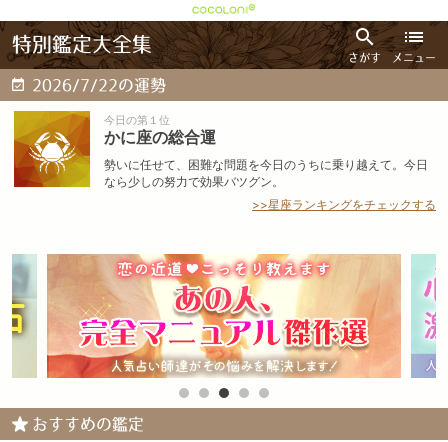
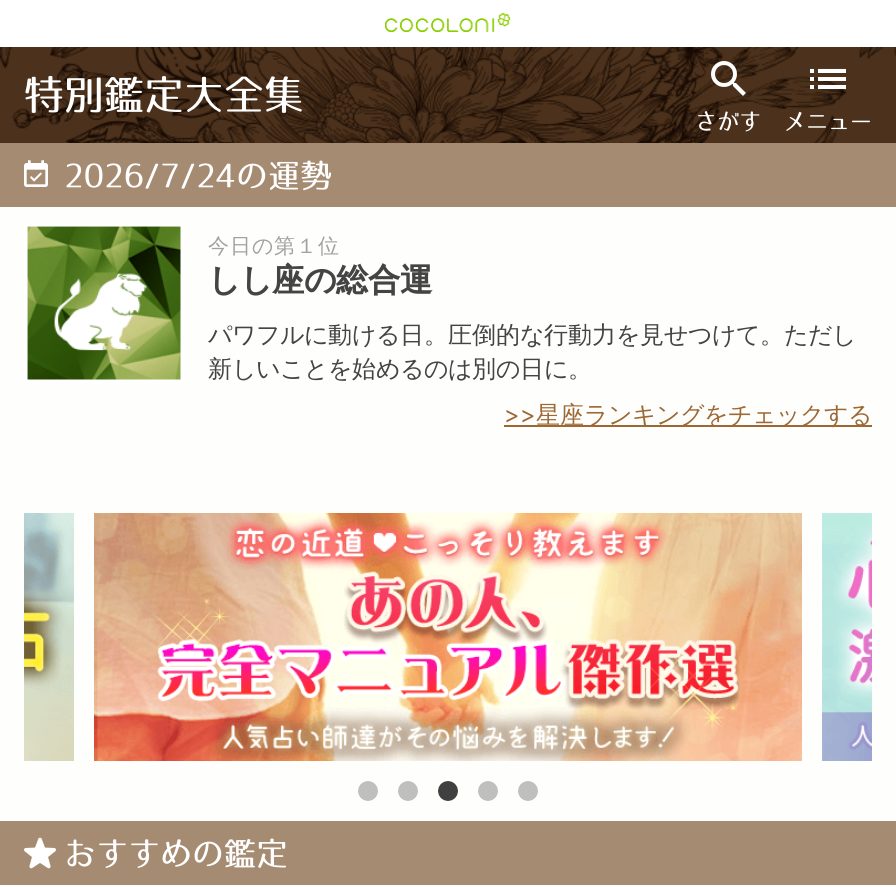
[24,77,166,93] 2026/7/22の運勢 -> [48,159,332,191] 2026/7/24の運勢
[13,110,216,188] [image] | かに座の総合運 -> [26,225,432,381] [image] | しし座の総合運
[104,157,428,189] 勢いに任せて、困難な問題を今日のうちに乗り越えて。今日 | なら少しの努力で効果バツグン。 -> [208,319,856,383] パワフルに動ける日。圧倒的な行動力を見せつけて。ただし | 新しいことを始めるのは別の日に。

